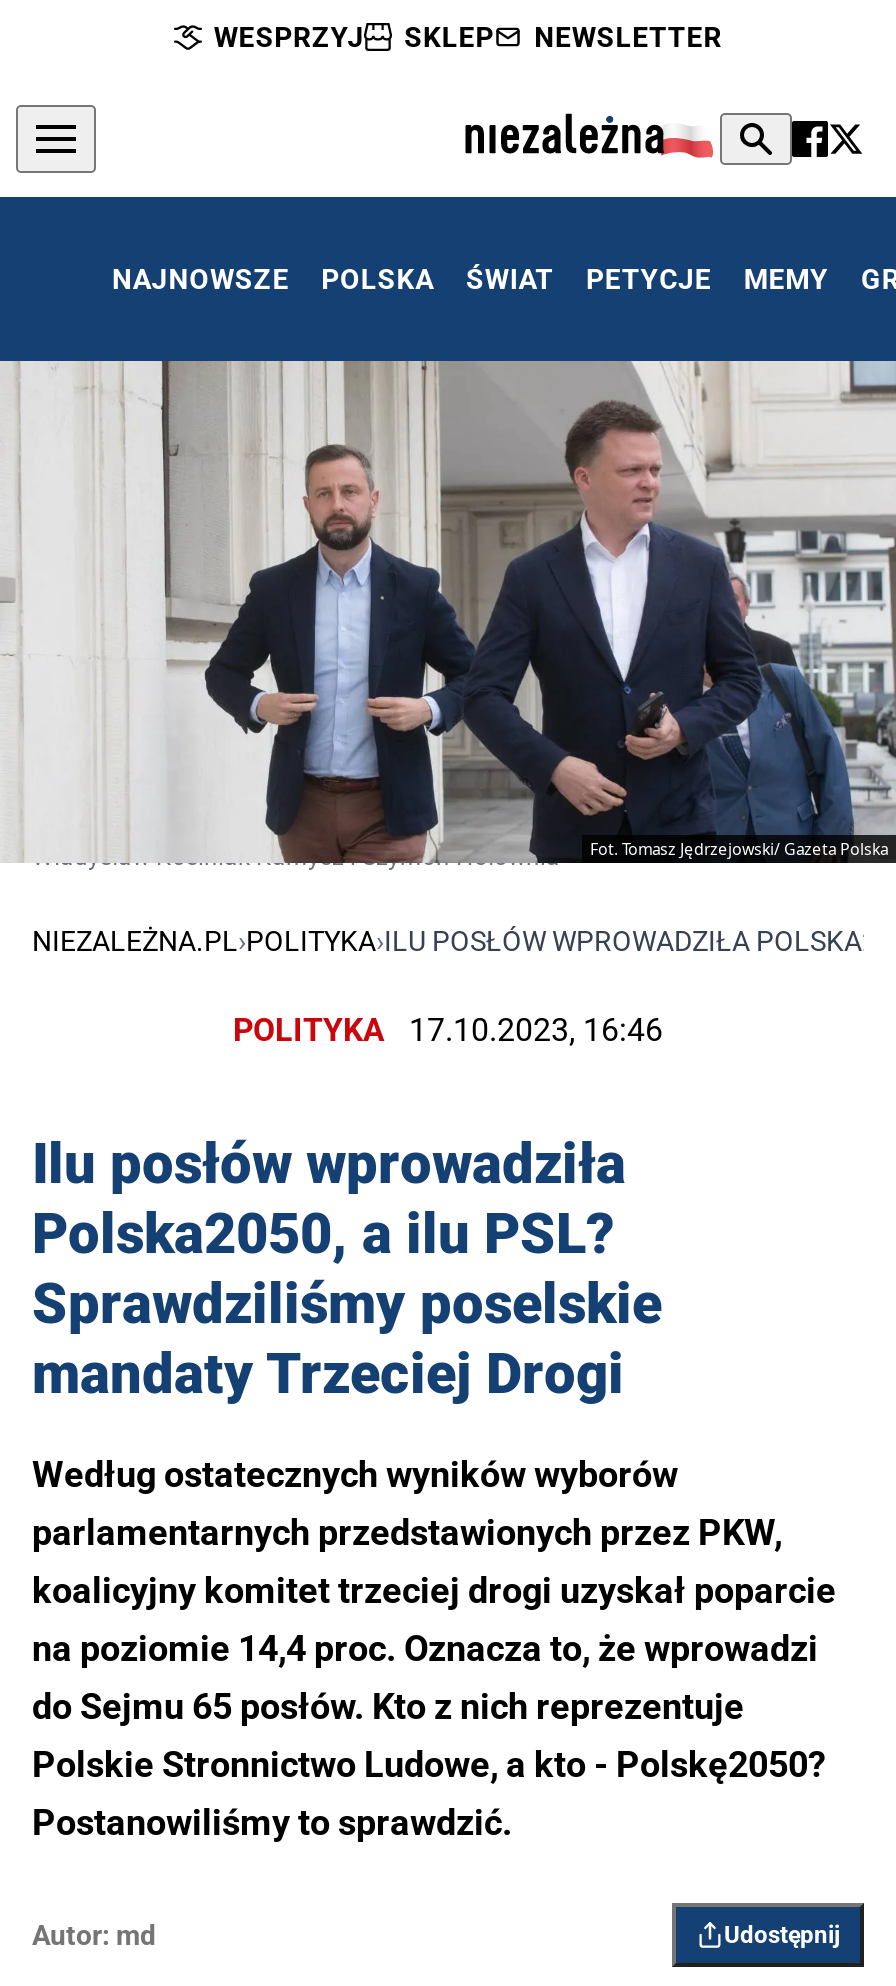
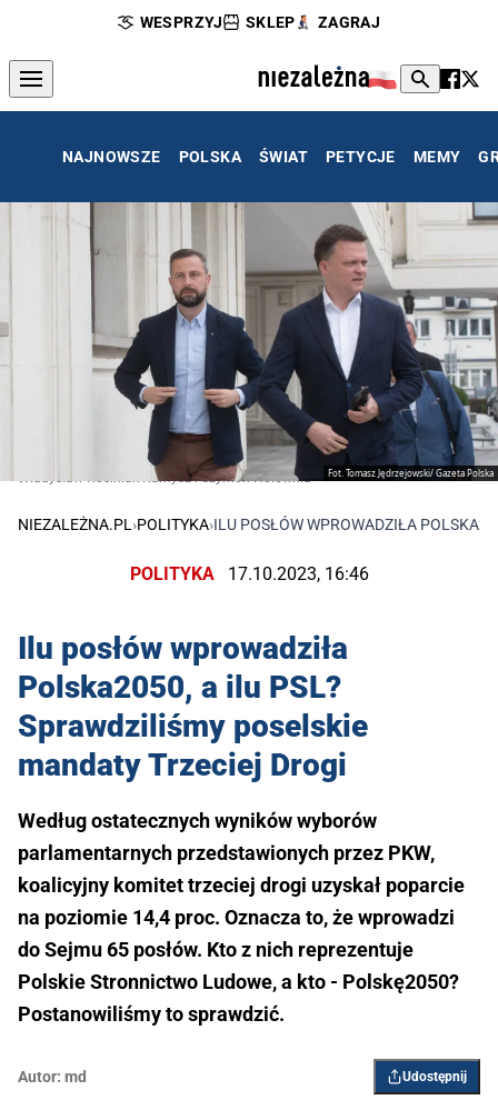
[534,21,722,53] NEWSLETTER -> [318,13,381,31] ZAGRAJ

